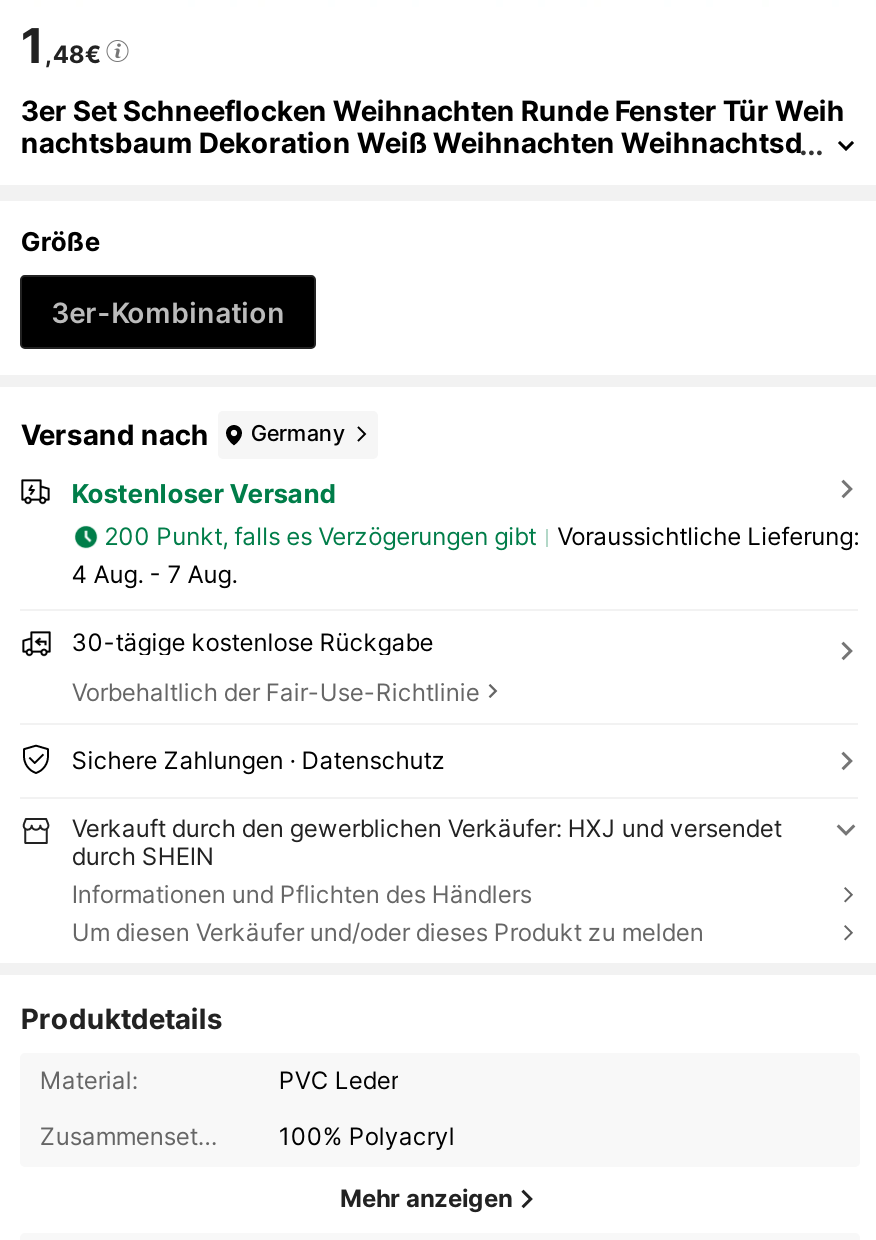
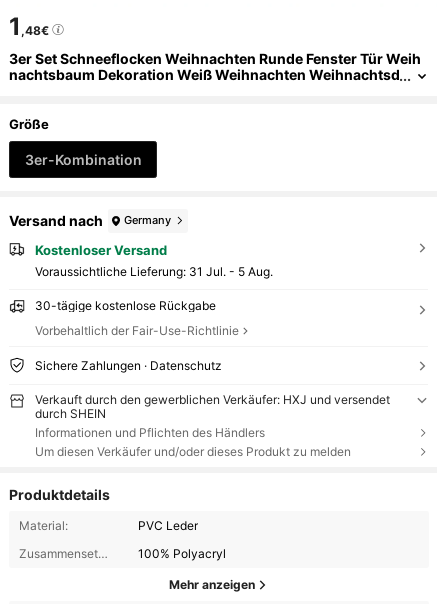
[71,522,859,589] 200 Punkt, falls es Verzögerungen gibt | Voraussichtliche Lieferung: | 4 Aug. - 7 Aug. -> [35,264,273,279] Voraussichtliche Lieferung: 31 Jul. - 5 Aug.

